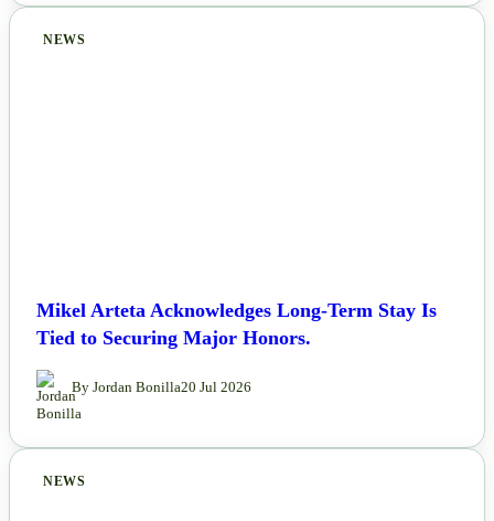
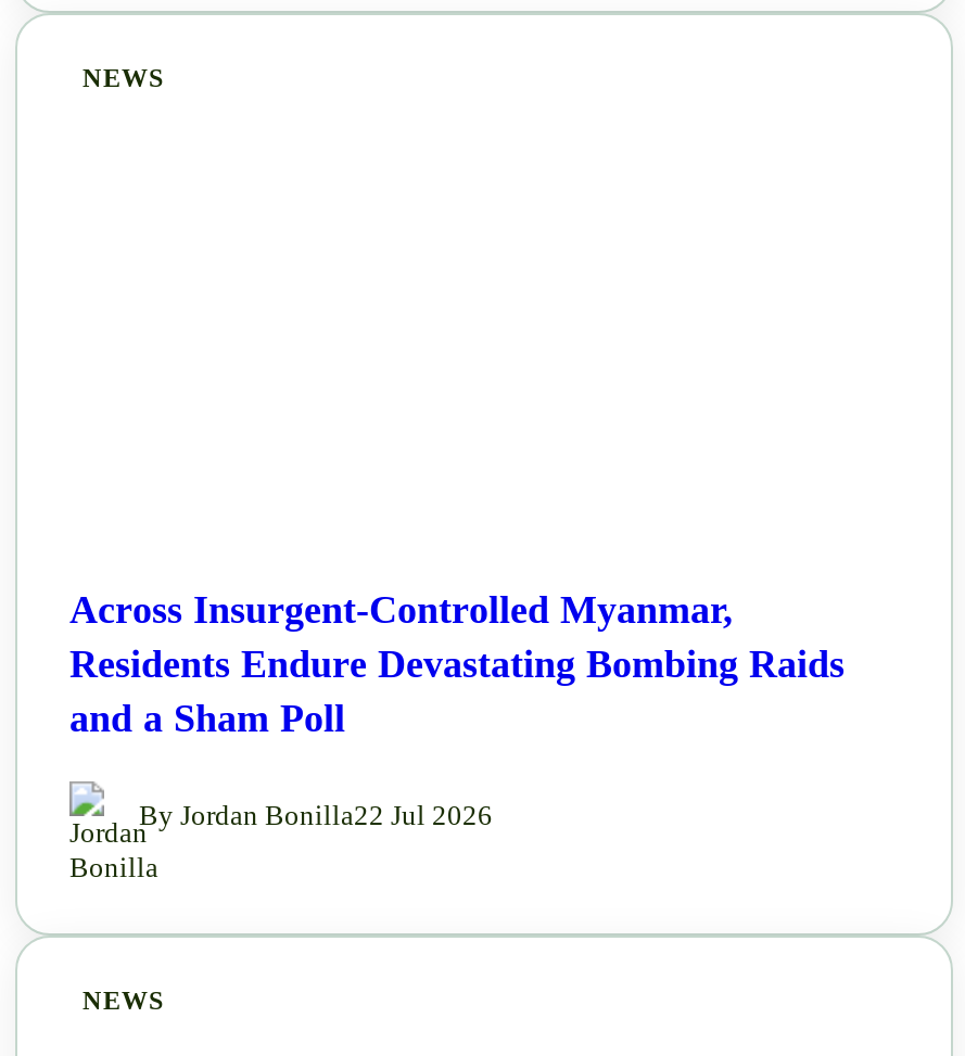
[36,300,437,349] Mikel Arteta Acknowledges Long-Term Stay Is | Tied to Securing Major Honors. -> [69,589,845,741] Across Insurgent-Controlled Myanmar, | Residents Endure Devastating Bombing Raids | and a Sham Poll
[72,379,251,396] By Jordan Bonilla20 Jul 2026 -> [139,800,493,832] By Jordan Bonilla22 Jul 2026

